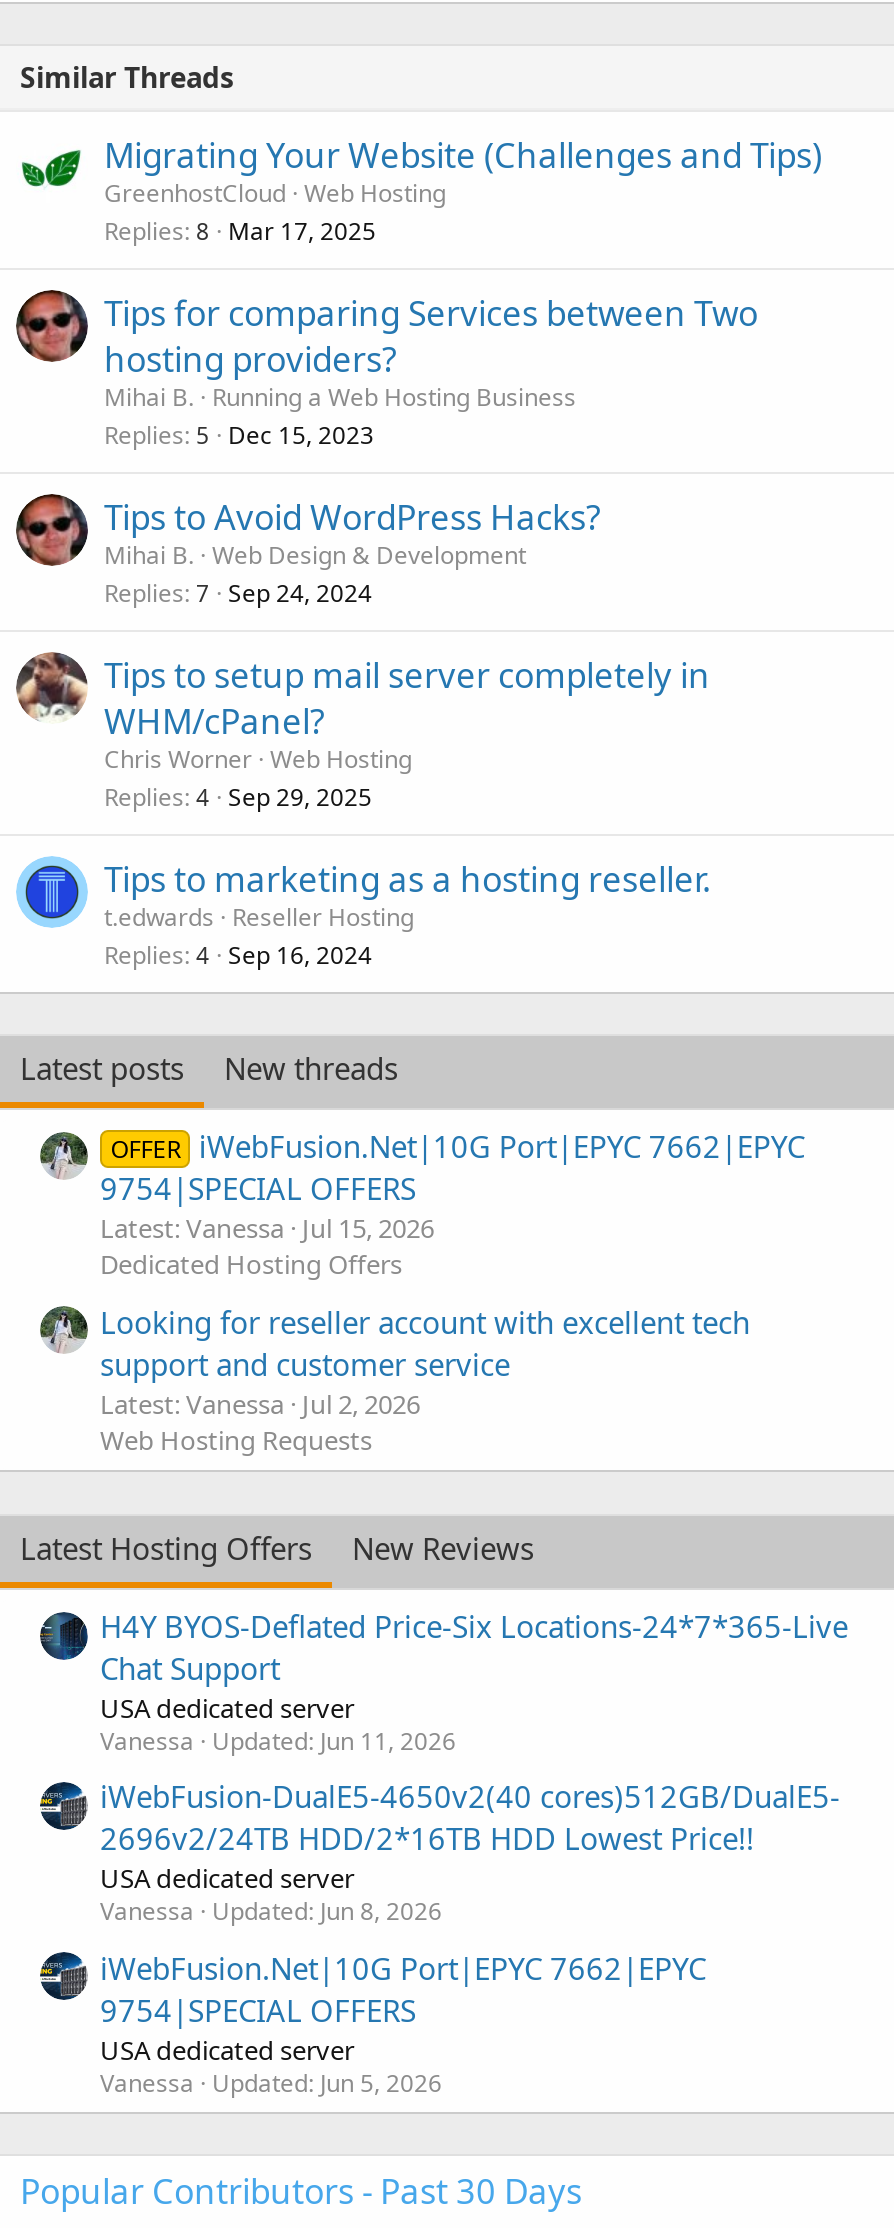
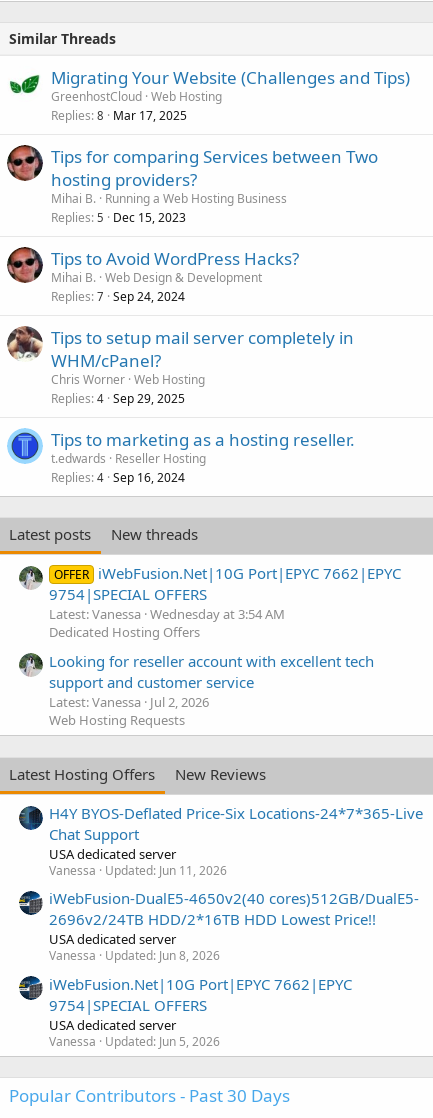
[100,1211,434,1247] Latest: Vanessa Jul 15, 2026 -> [49,605,285,623] Latest: Vanessa Wednesday at 3:54 AM

